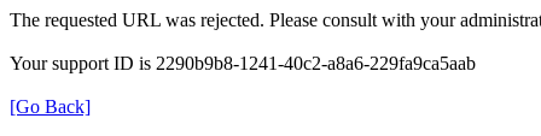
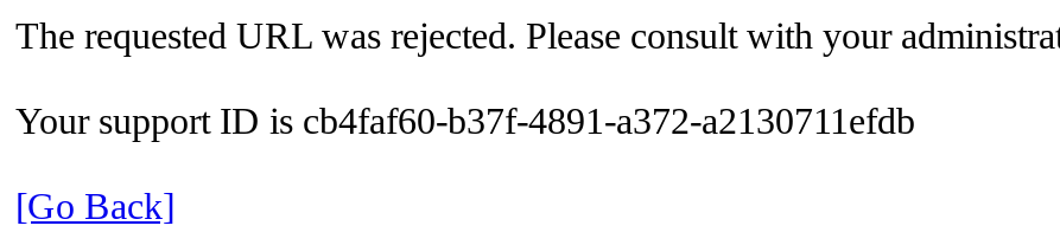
[10,53,476,73] Your support ID is 2290b9b8-1241-40c2-a8a6-229fa9ca5aab -> [15,101,915,141] Your support ID is cb4faf60-b37f-4891-a372-a2130711efdb

